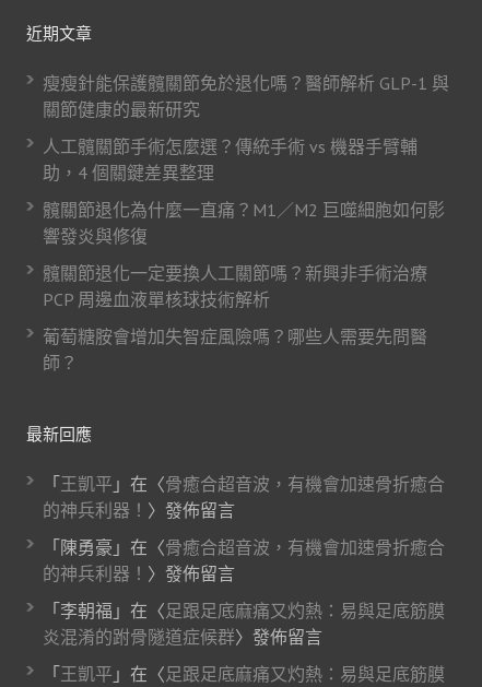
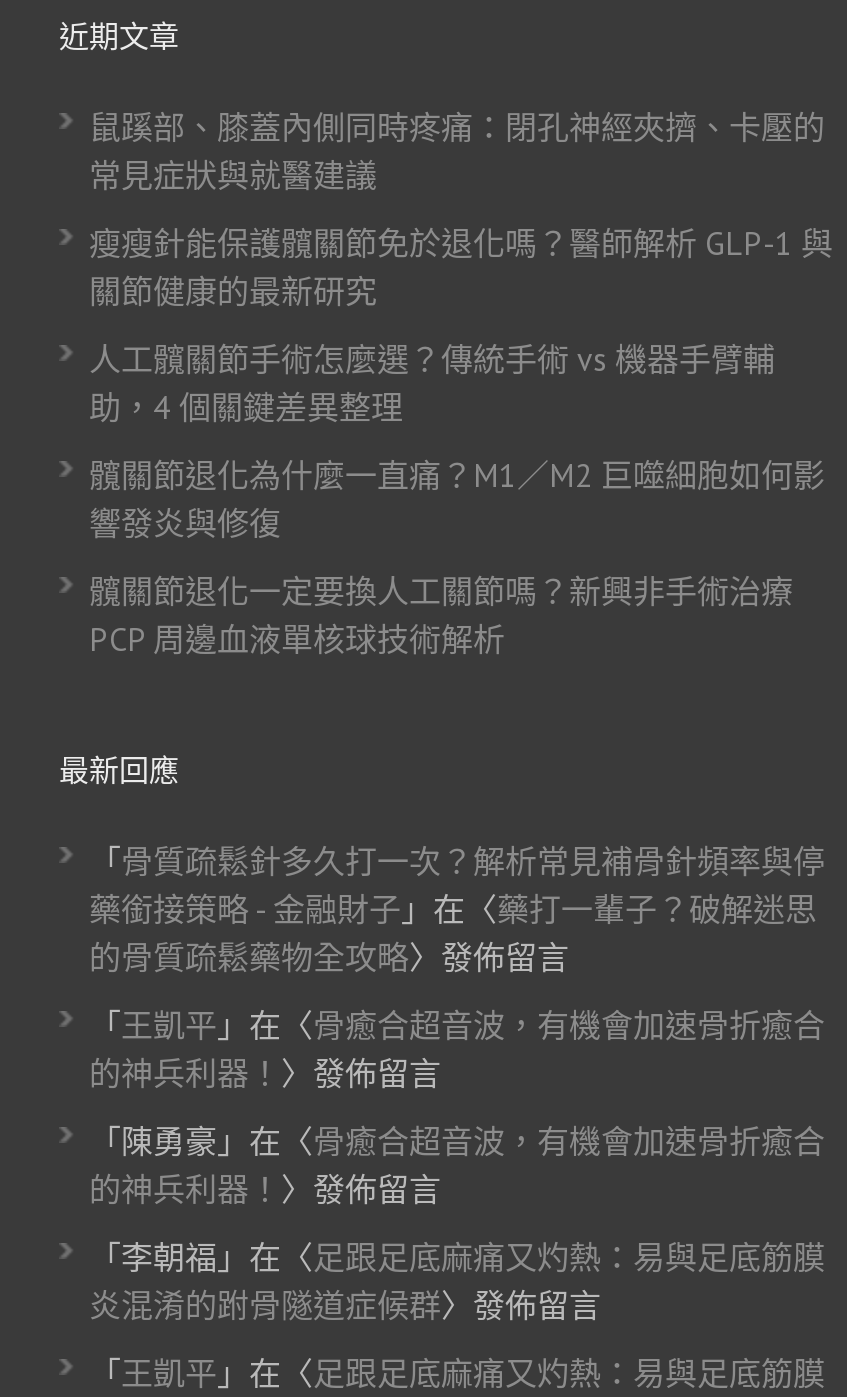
none -> [89,107,825,195] 鼠蹊部、膝蓋內側同時疼痛：閉孔神經夾擠、卡壓的 | 常見症狀與就醫建議
[43,325,427,374] 葡萄糖胺會增加失智症風險嗎？哪些人需要先問醫 | 師？ -> none
none -> [89,841,825,977] 「骨質疏鬆針多久打一次？解析常見補骨針頻率與停 | 藥銜接策略 - 金融財子」在〈藥打一輩子？破解迷思 | 的骨質疏鬆藥物全攻略〉發佈留言

